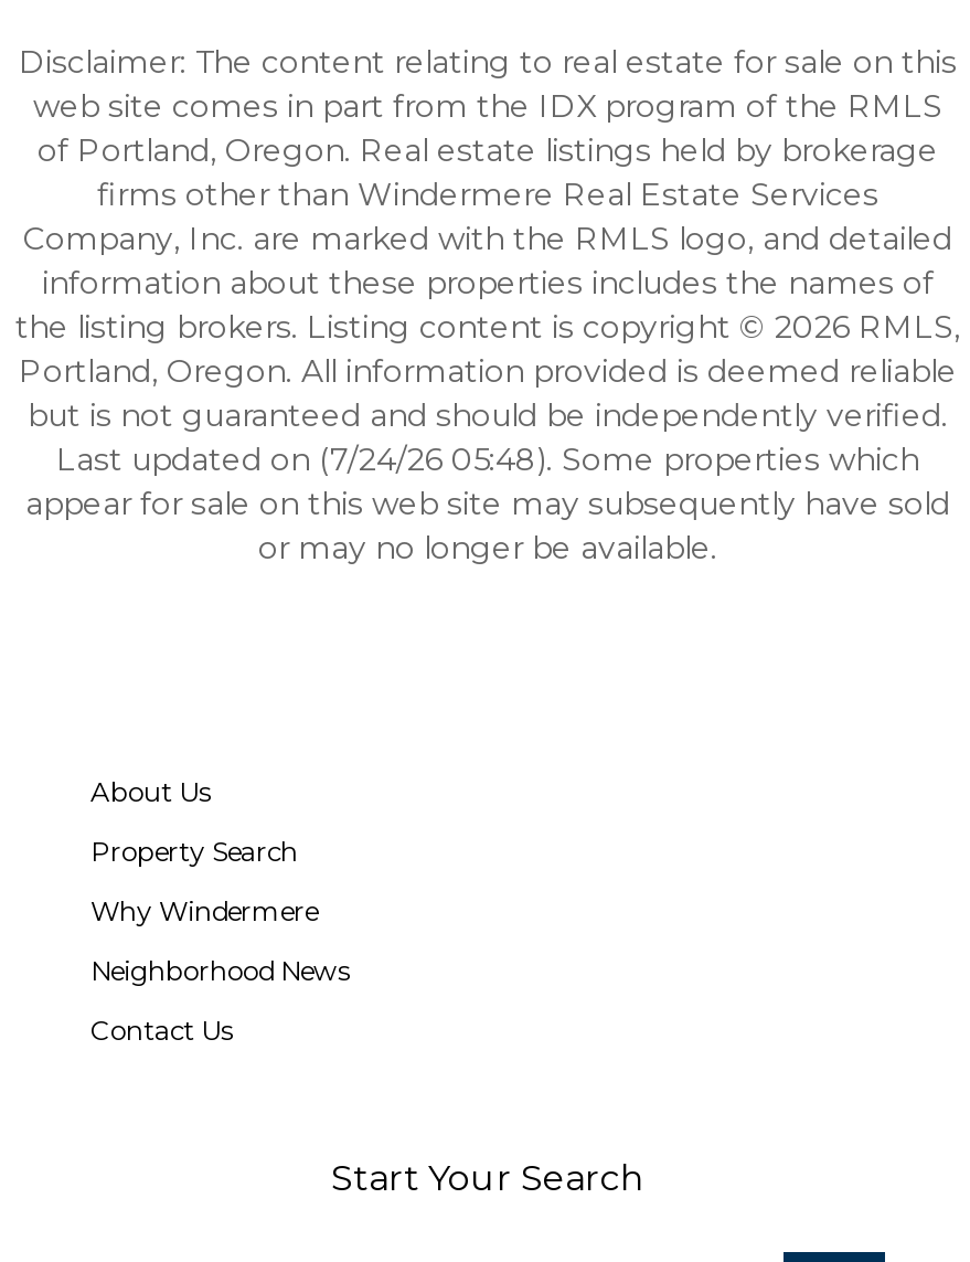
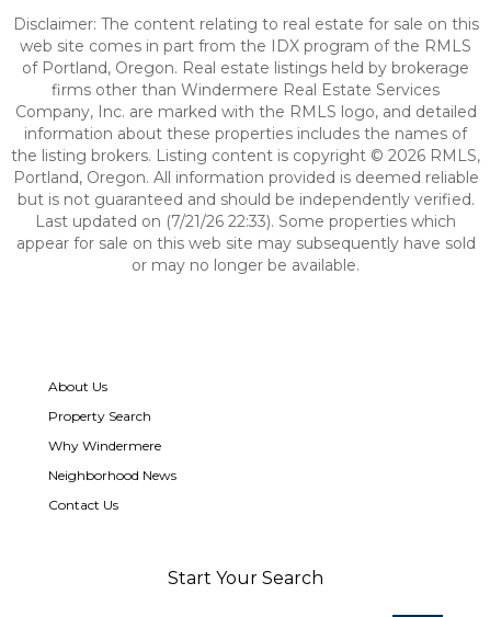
[56,439,919,479] Last updated on (7/24/26 05:48). Some properties which -> [35,212,456,231] Last updated on (7/21/26 22:33). Some properties which

